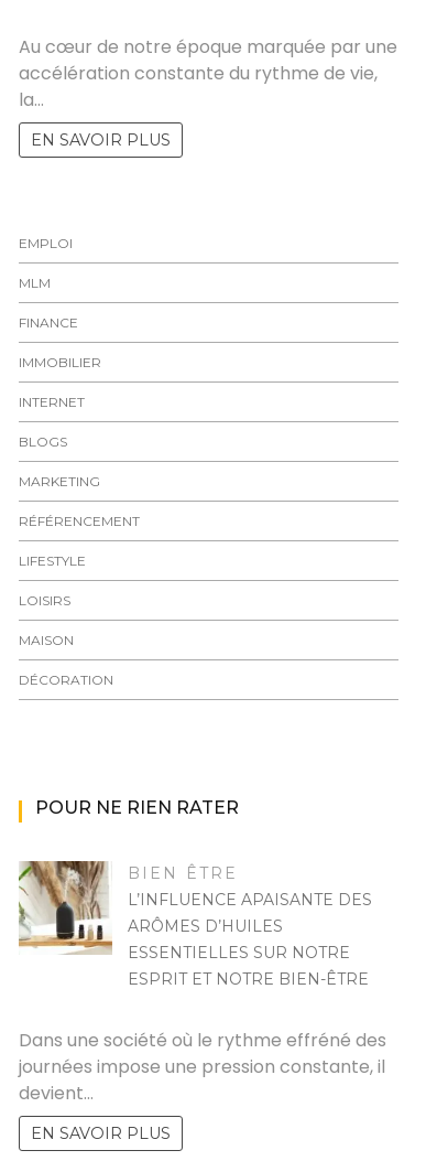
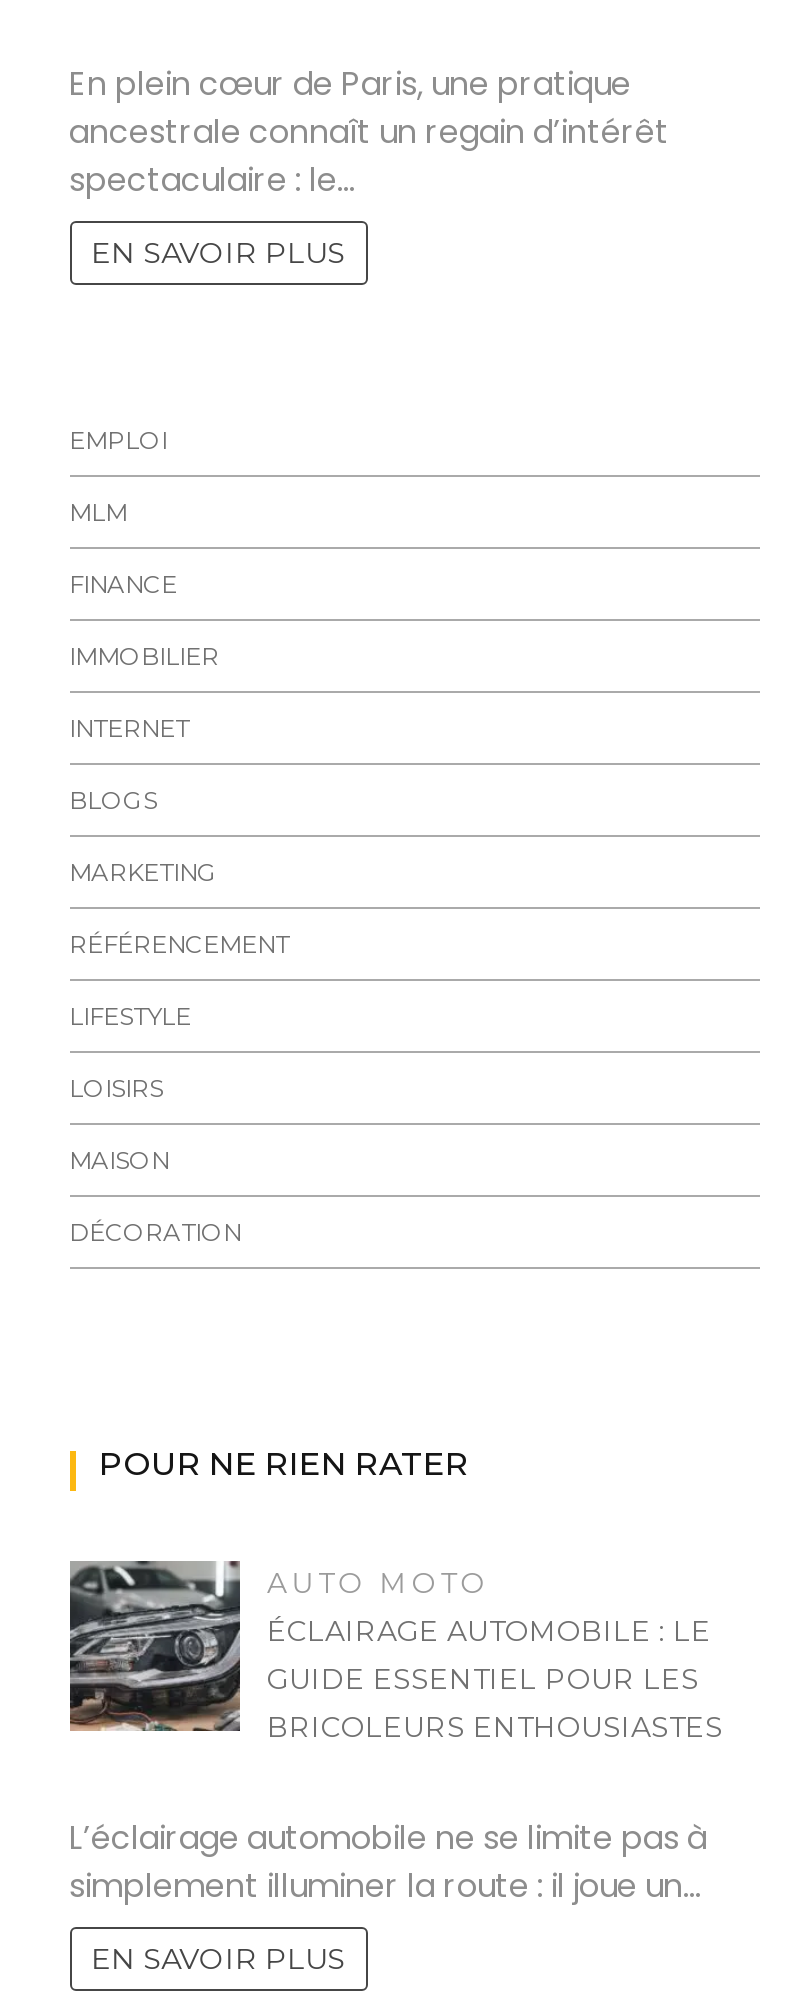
[18,34,397,112] Au cœur de notre époque marquée par une | accélération constante du rythme de vie, | la… -> [69,61,669,203] En plein cœur de Paris, une pratique | ancestrale connaît un regain d’intérêt | spectaculaire : le…
[18,860,372,988] [image] | BIEN ÊTRE | L’INFLUENCE APAISANTE DES | ARÔMES D’HUILES | ESSENTIELLES SUR NOTRE | ESPRIT ET NOTRE BIEN-ÊTRE -> [68,1559,723,1744] [image] | AUTO MOTO | ÉCLAIRAGE AUTOMOBILE : LE | GUIDE ESSENTIEL POUR LES | BRICOLEURS ENTHOUSIASTES
[18,1027,386,1106] Dans une société où le rythme effréné des | journées impose une pression constante, il | devient… -> [69,1815,707,1909] L’éclairage automobile ne se limite pas à | simplement illuminer la route : il joue un…

